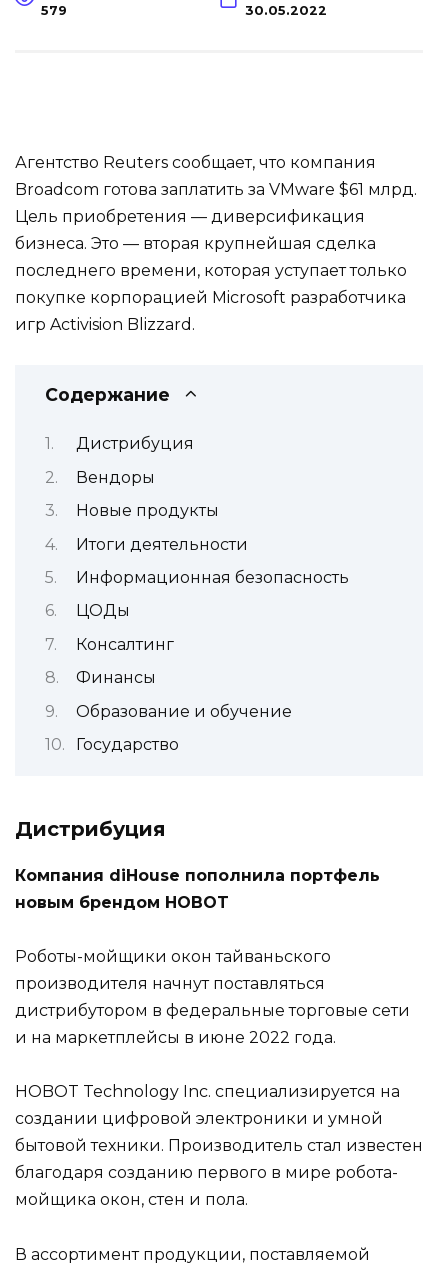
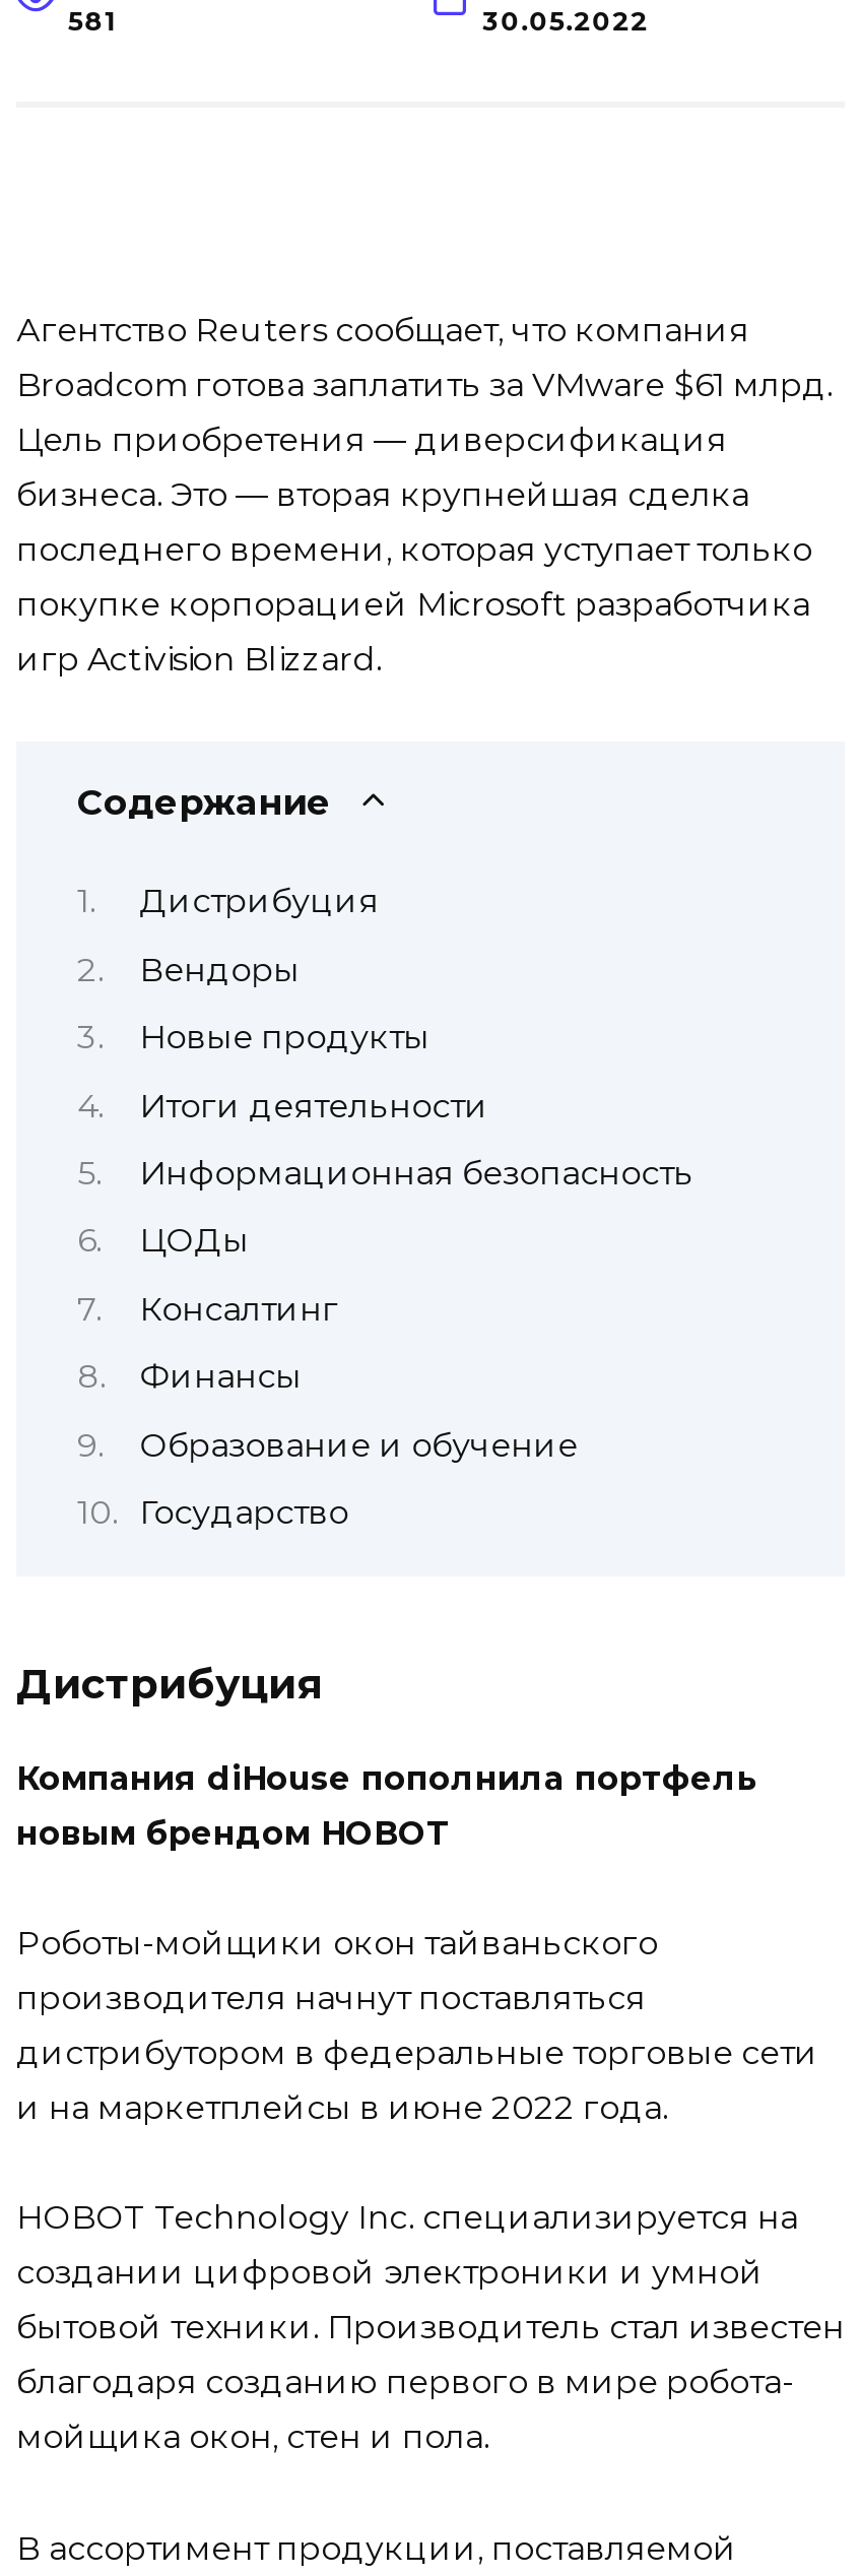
[41,3,67,18] 579 -> [68,6,117,36] 581

